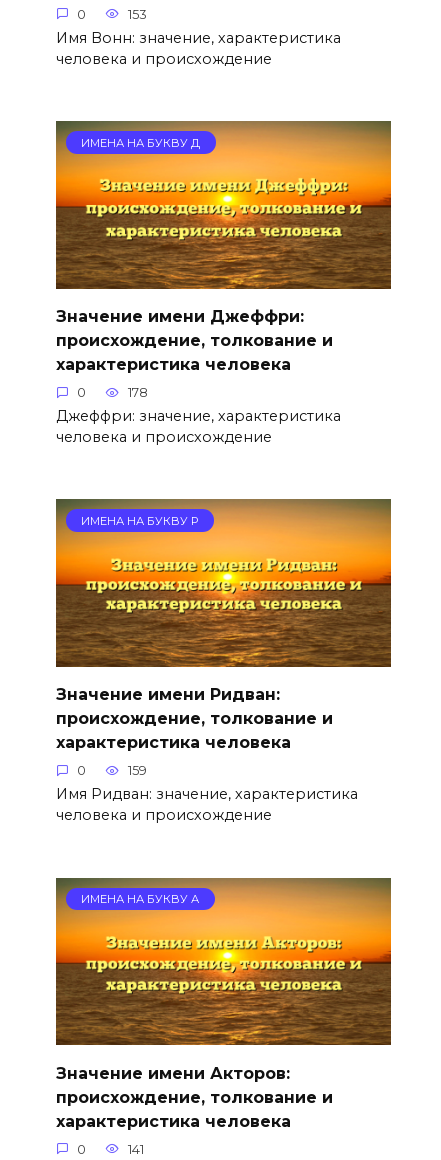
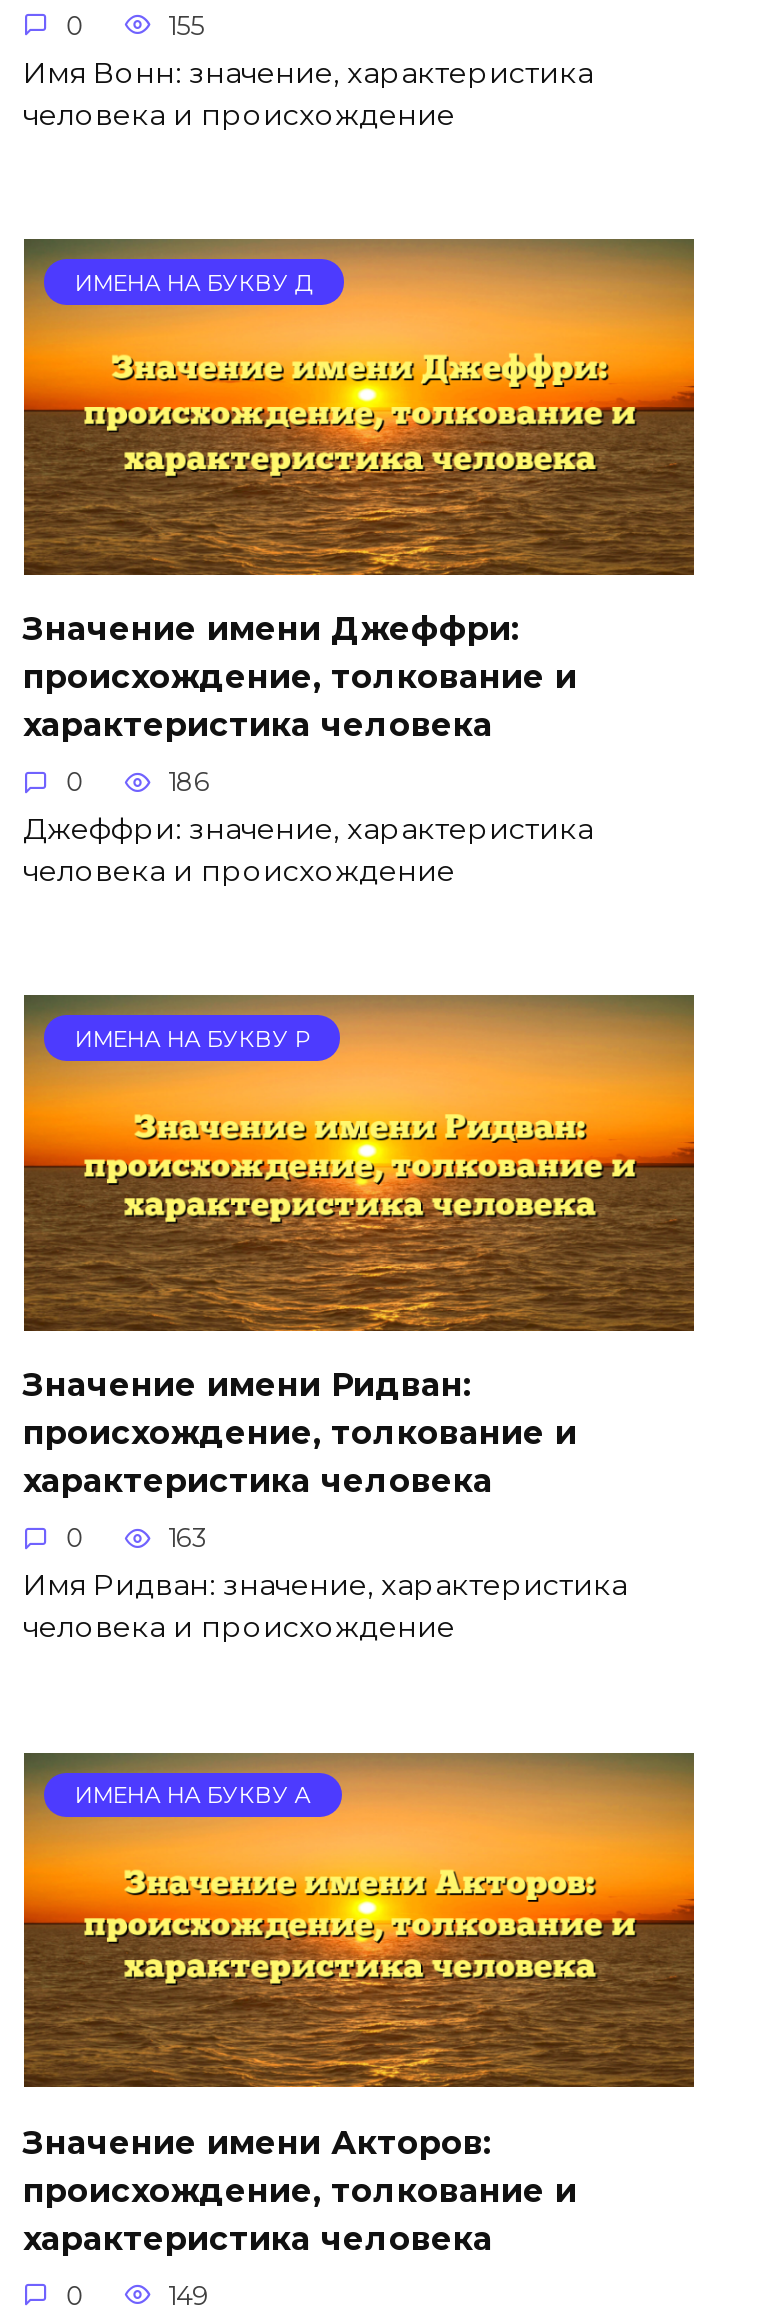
[128,7,147,22] 153 -> [168,11,204,41] 155
[128,385,148,400] 178 -> [168,767,210,797] 186
[128,763,147,778] 159 -> [168,1524,208,1554] 163
[128,1142,144,1157] 141 -> [168,2280,208,2310] 149

